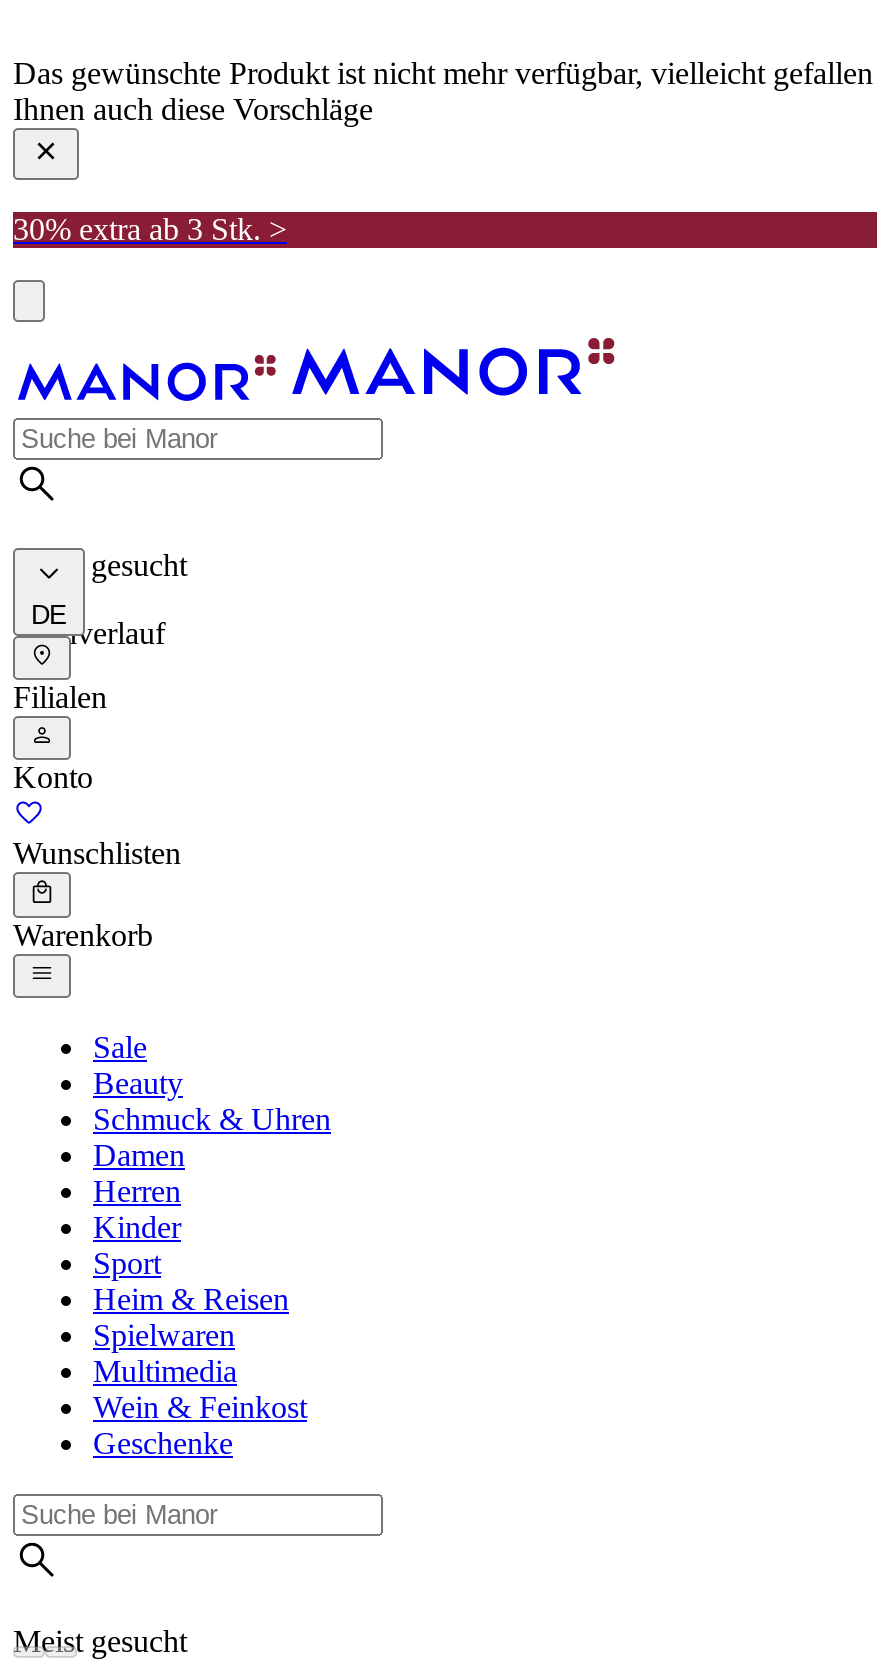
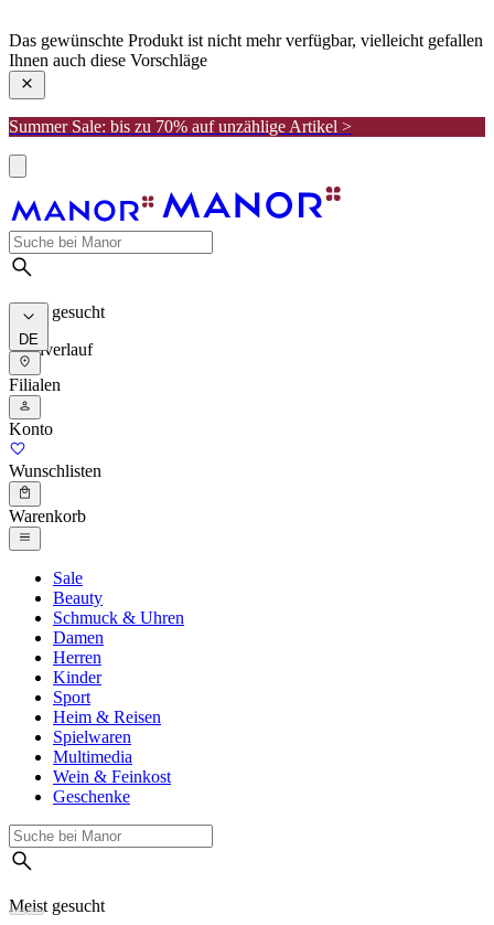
[13,211,287,245] 30% extra ab 3 Stk. > -> [9,117,352,135] Summer Sale: bis zu 70% auf unzählige Artikel >

